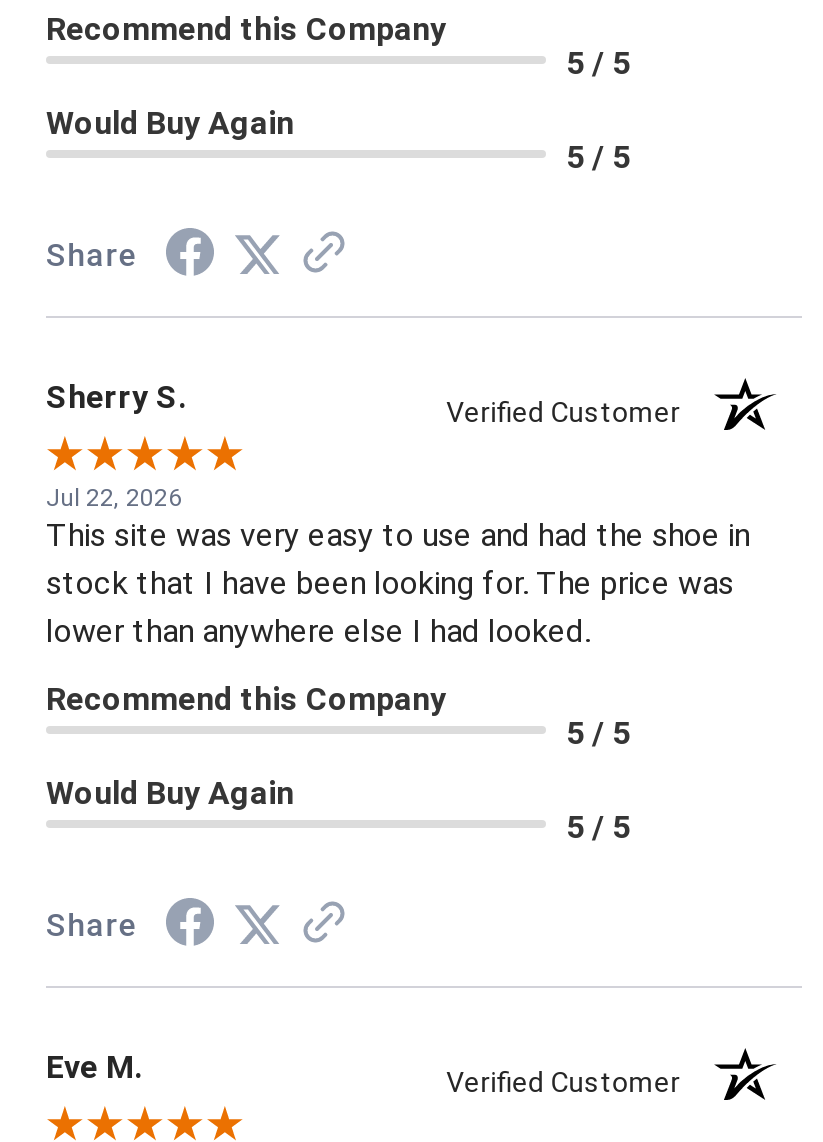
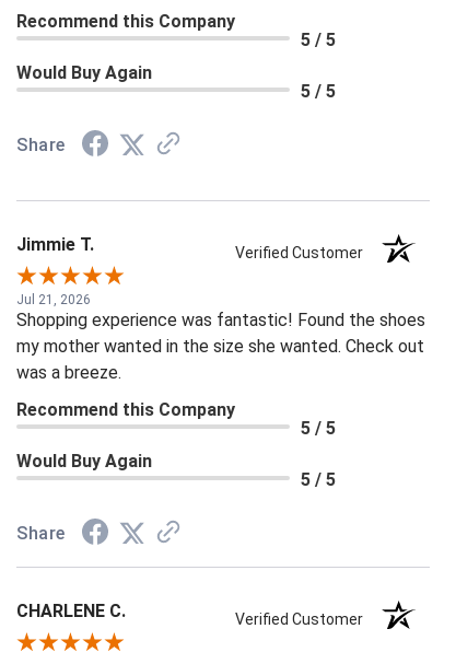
[46,377,186,415] Sherry S. -> [16,234,94,254] Jimmie T.
[46,483,750,649] Jul 22, 2026 | This site was very easy to use and had the shoe in | stock that I have been looking for. The price was | lower than anywhere else I had looked. -> [16,292,425,382] Jul 21, 2026 | Shopping experience was fantastic! Found the shoes | my mother wanted in the size she wanted. Check out | was a breeze.
[46,1047,142,1085] Eve M. -> [16,600,126,621] CHARLENE C.

